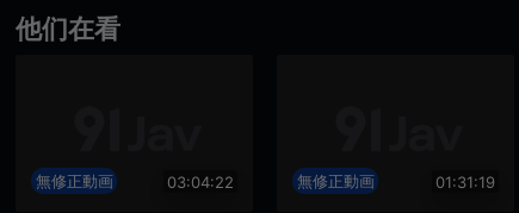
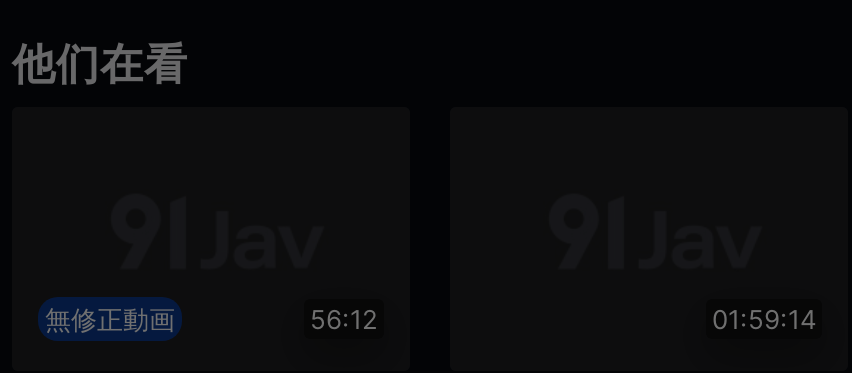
[167,172,234,191] 03:04:22 -> [310,304,378,336] 56:12
[296,172,495,191] 無修正動画 | 01:31:19 -> [712,304,816,336] 01:59:14

